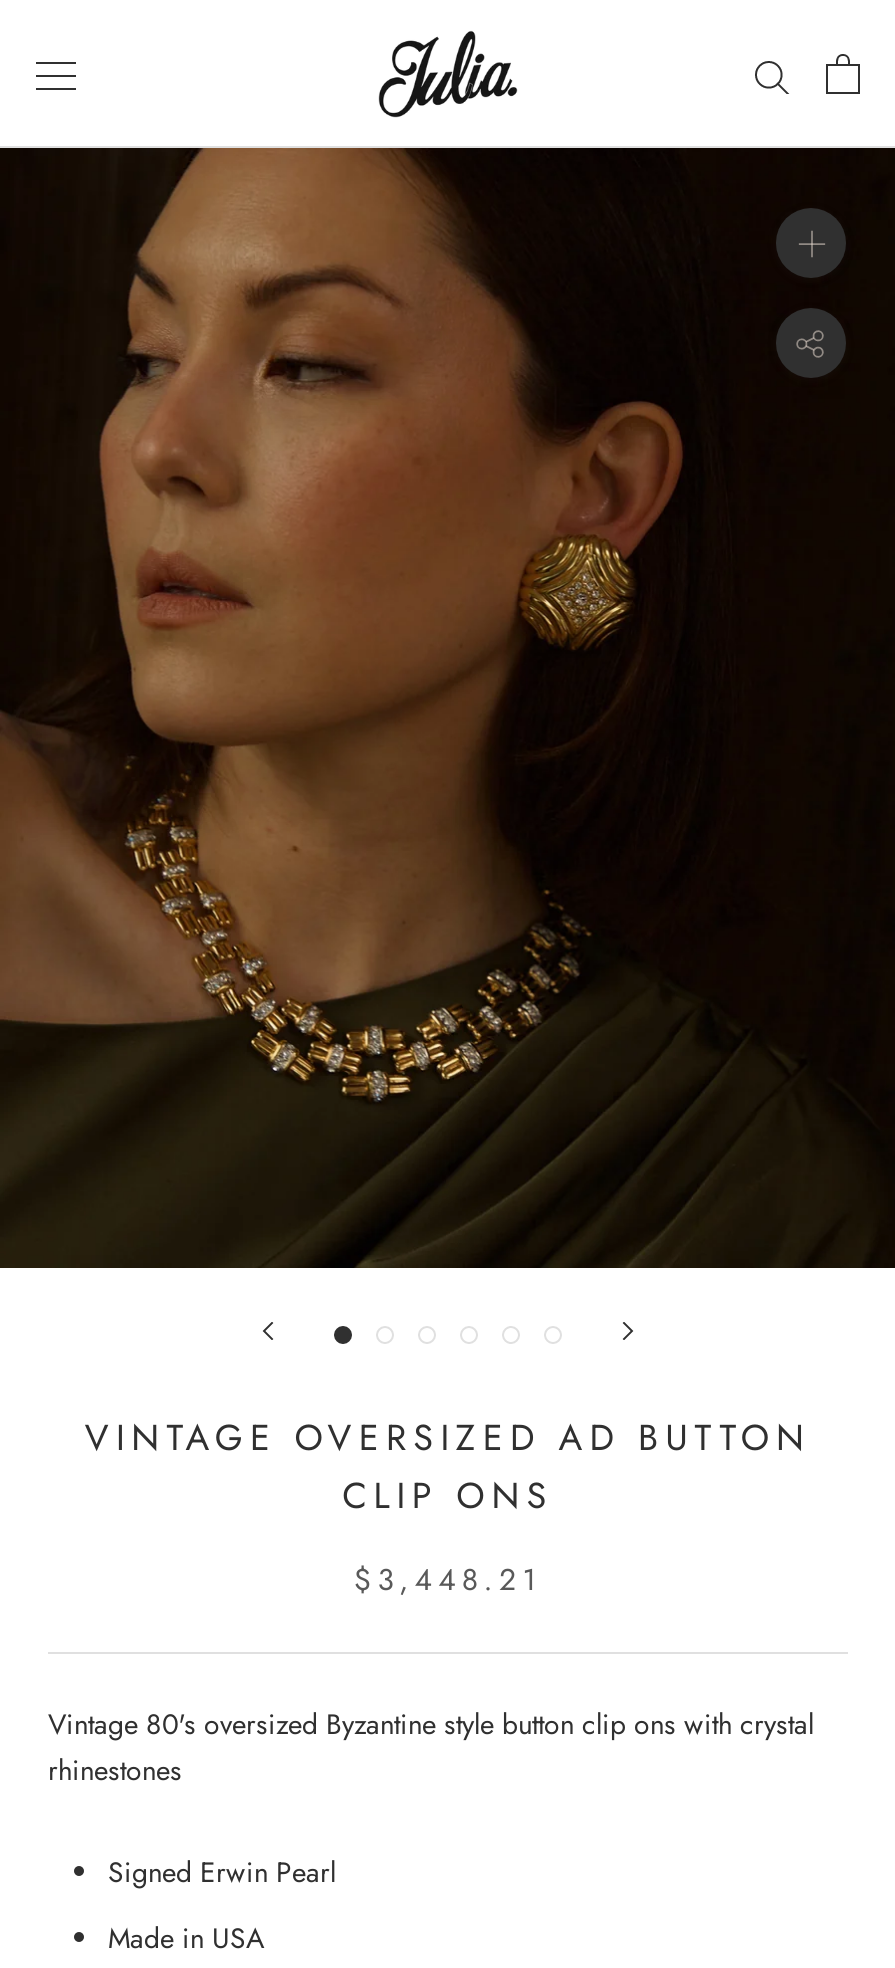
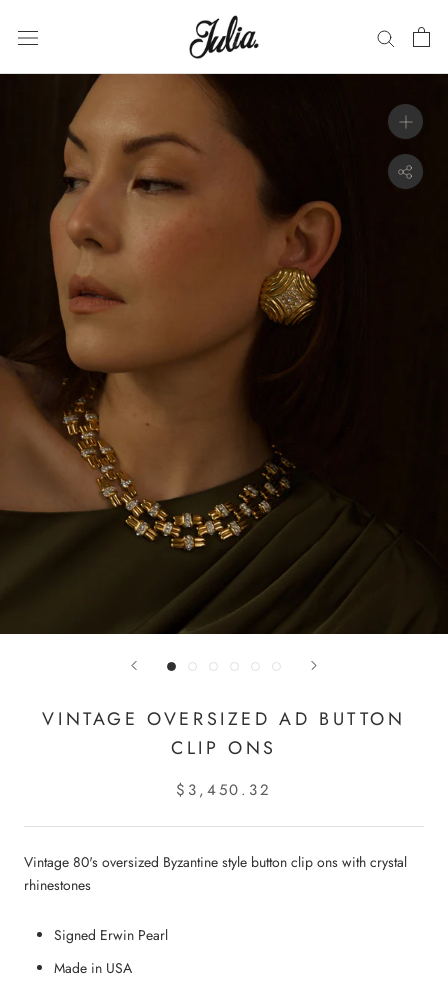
[354,1559,542,1603] $3,448.21 -> [176,779,272,801] $3,450.32

